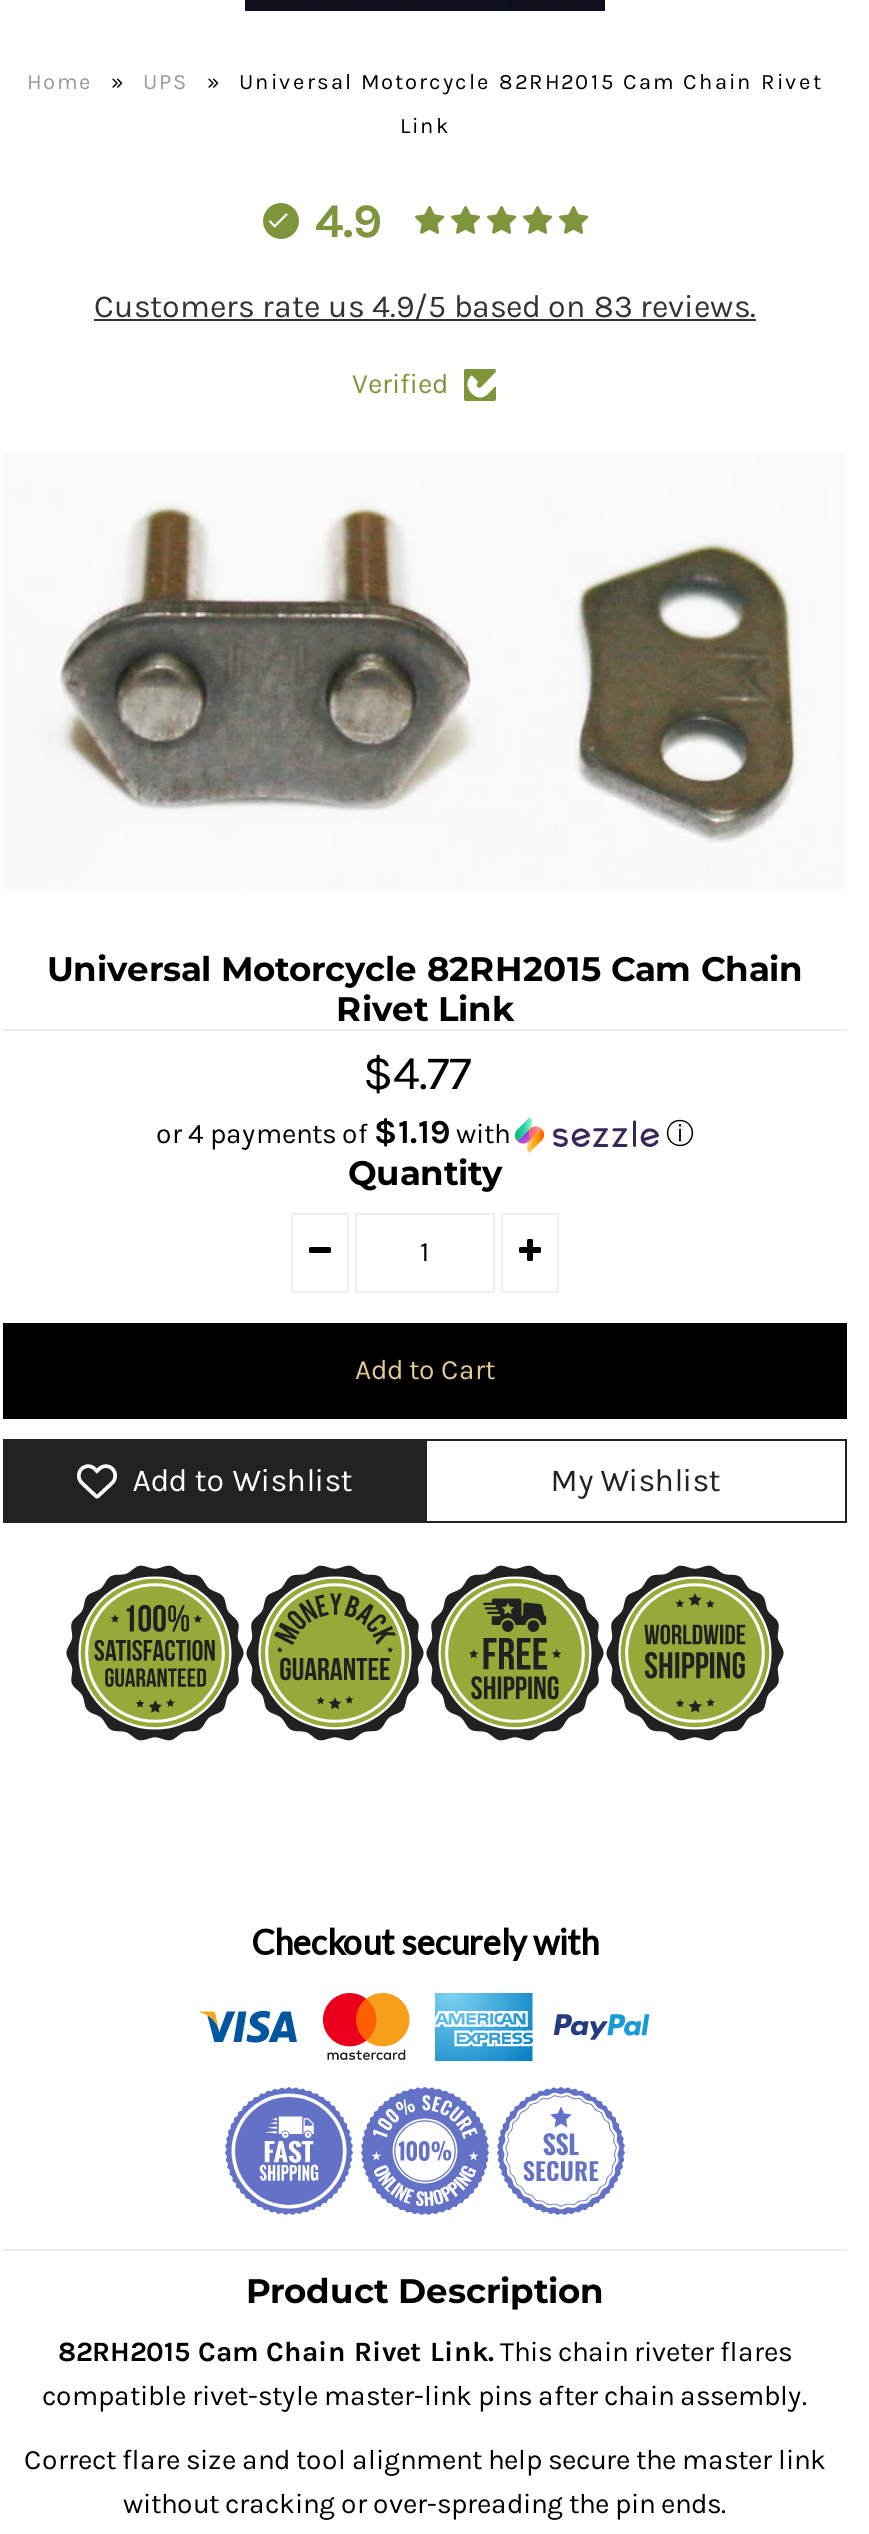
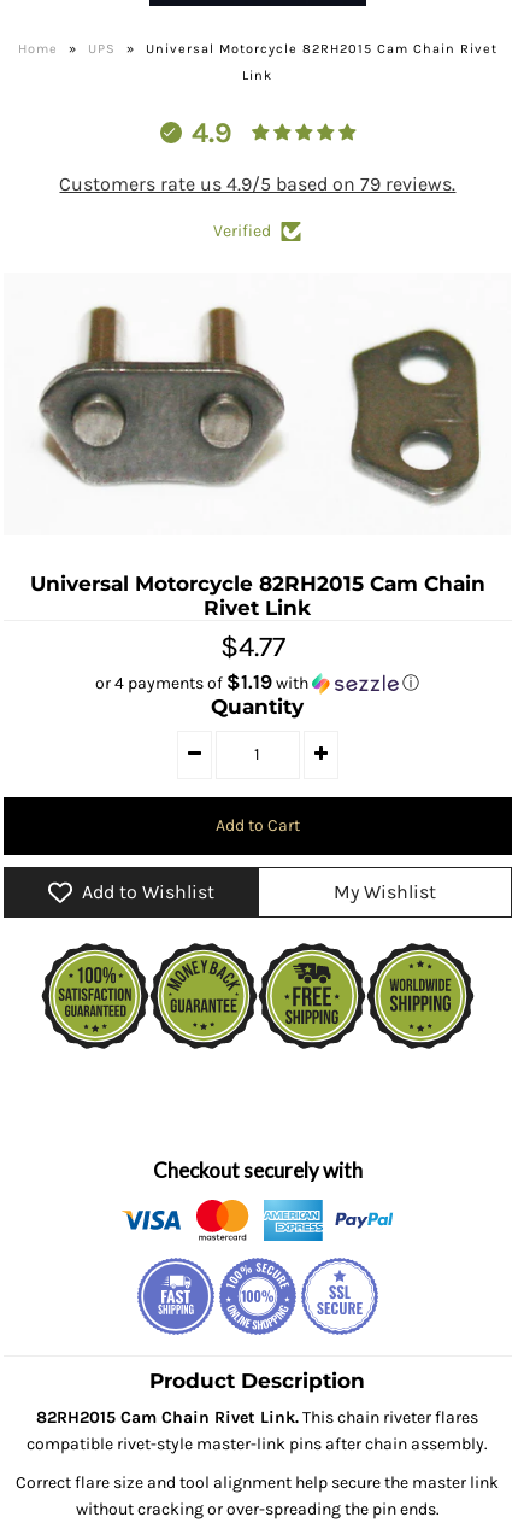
[94,287,756,325] Customers rate us 4.9/5 based on 83 reviews. -> [60,173,456,196] Customers rate us 4.9/5 based on 79 reviews.

